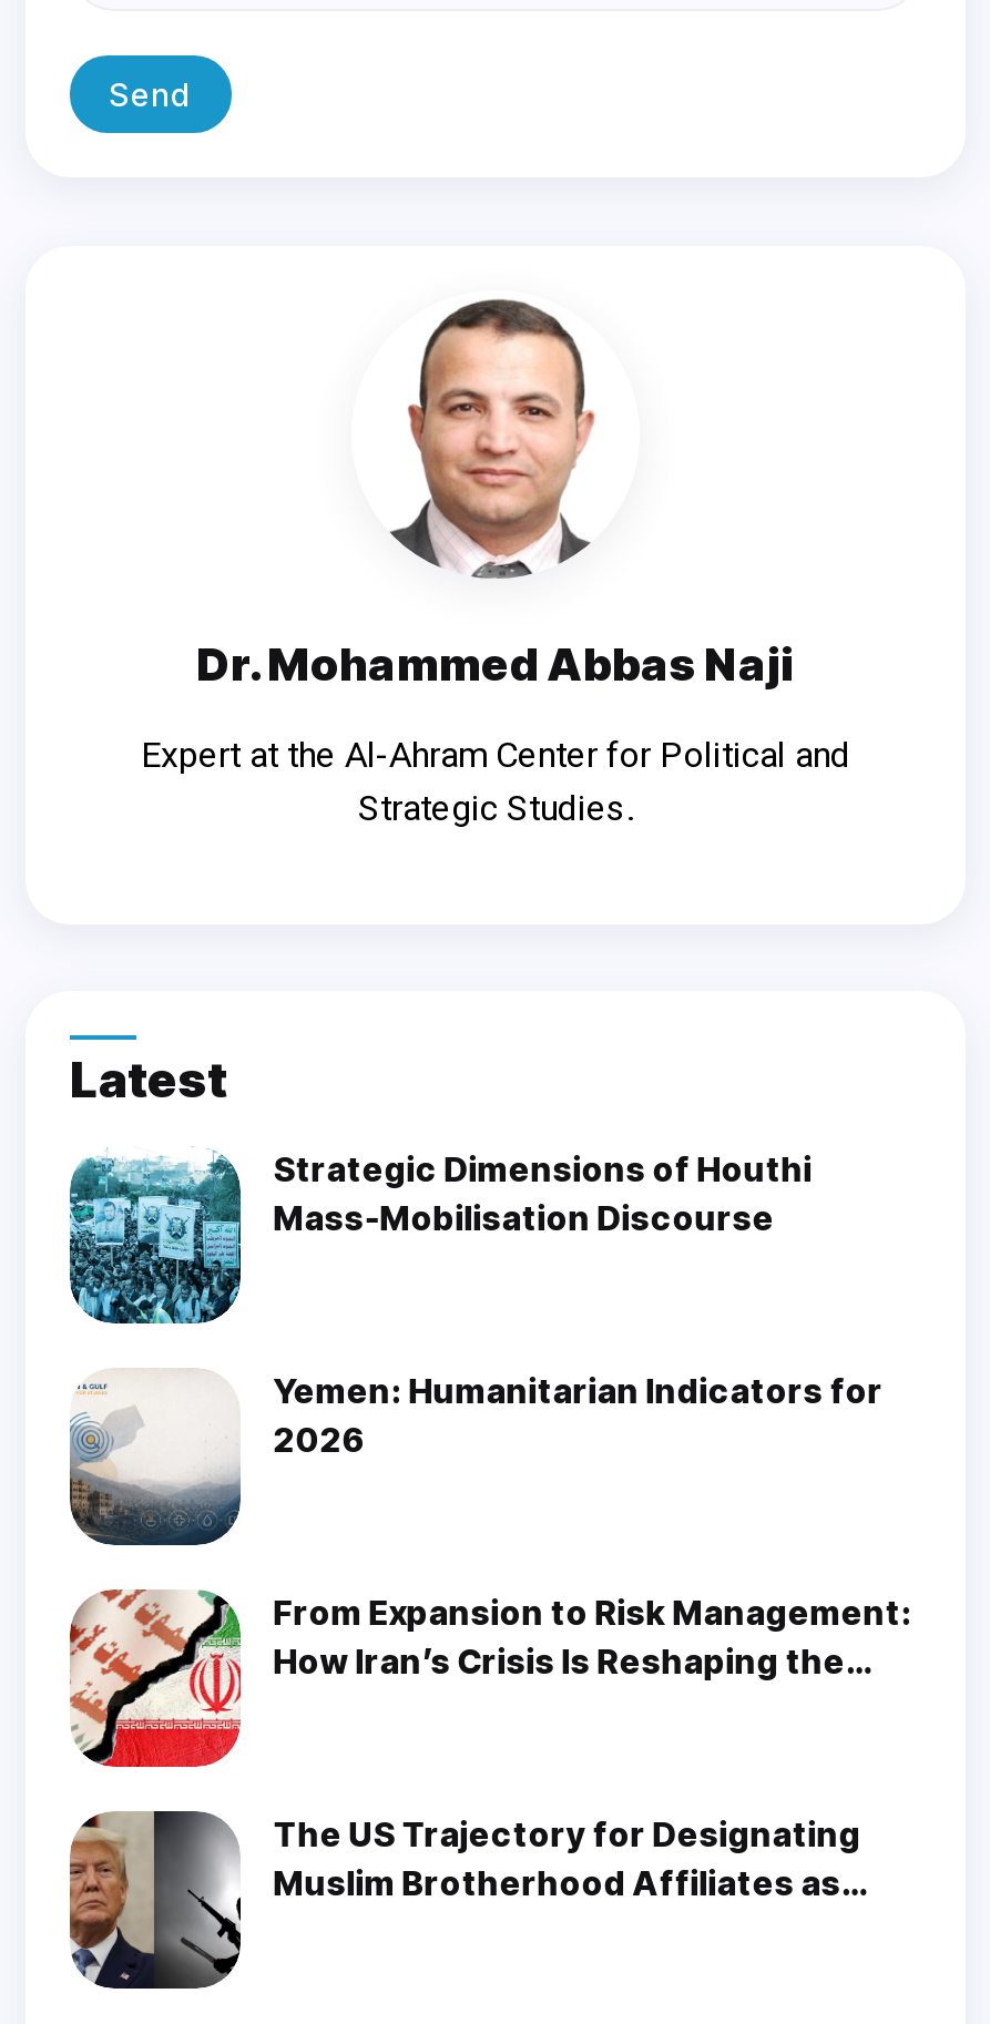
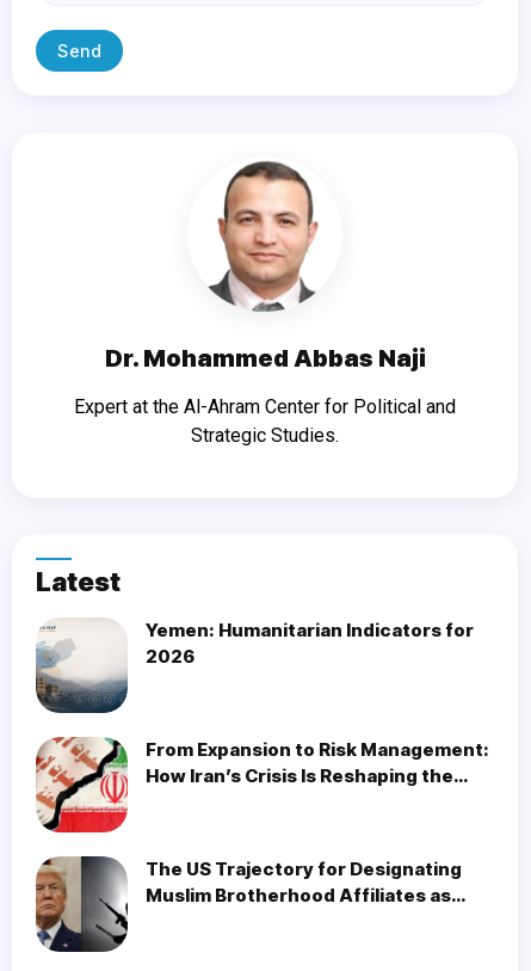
[68,1148,812,1326] [image] | Strategic Dimensions of Houthi | Mass-Mobilisation Discourse -> none

